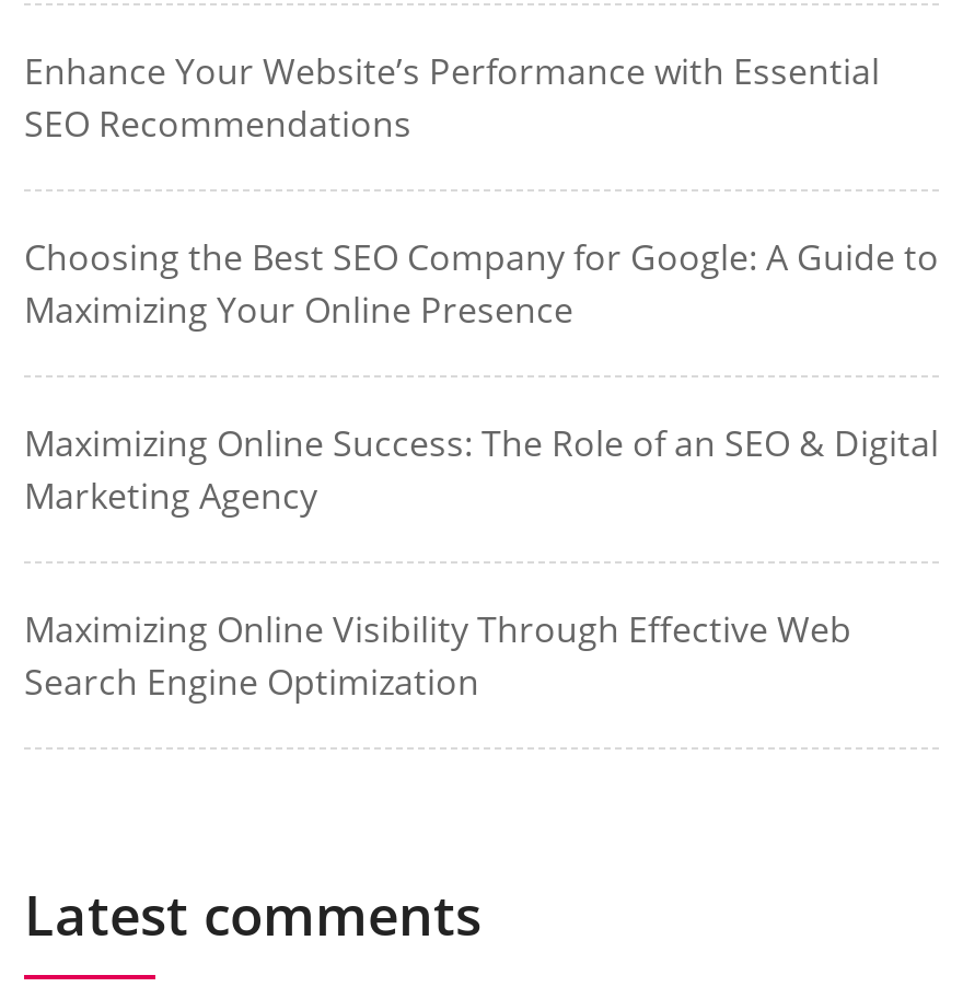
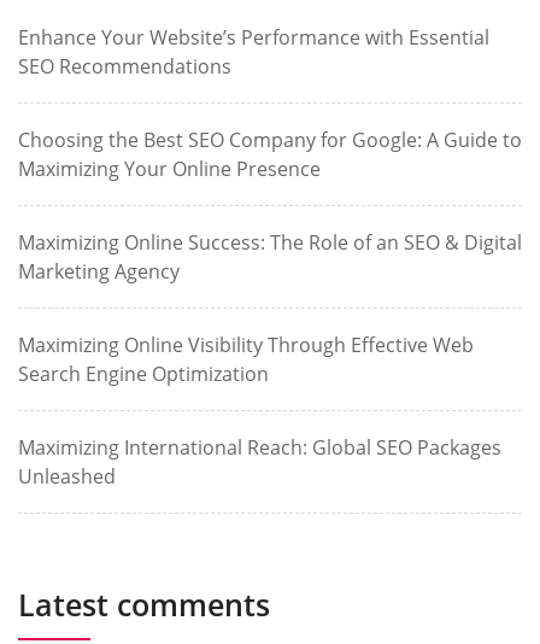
none -> [18,434,501,490] Maximizing International Reach: Global SEO Packages | Unleashed

